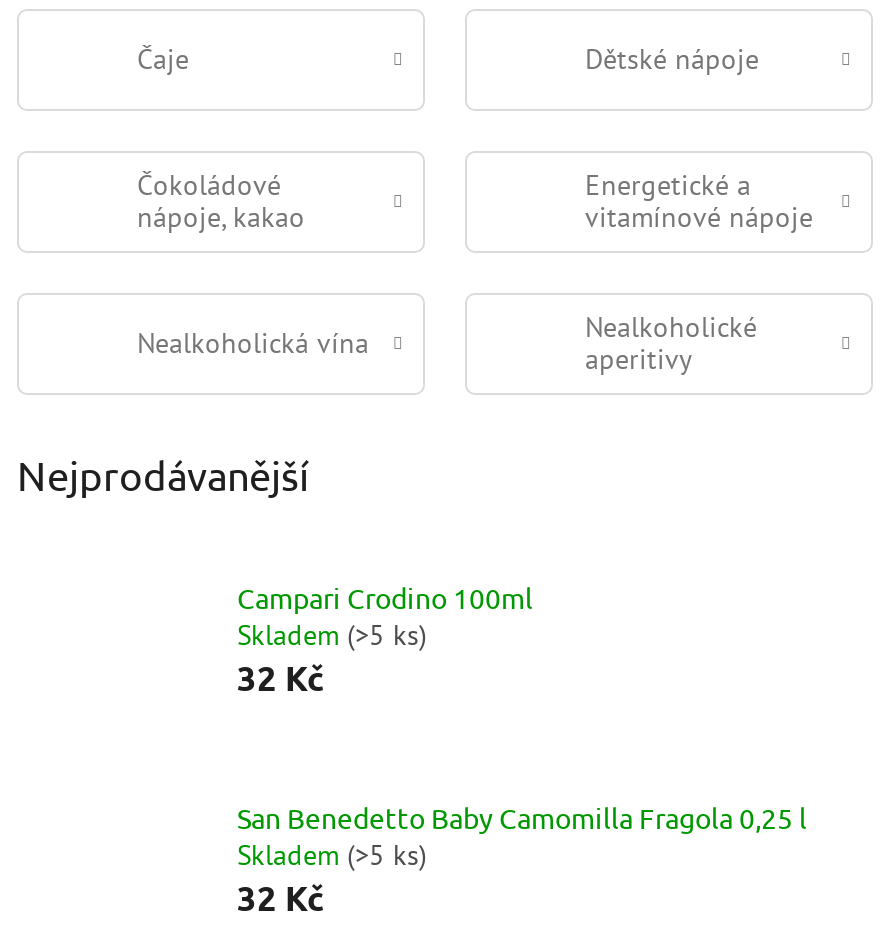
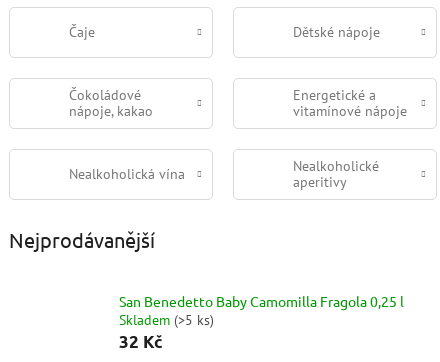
[237,579,533,699] Campari Crodino 100ml | Skladem (>5 ks) | 32 Kč -> none

